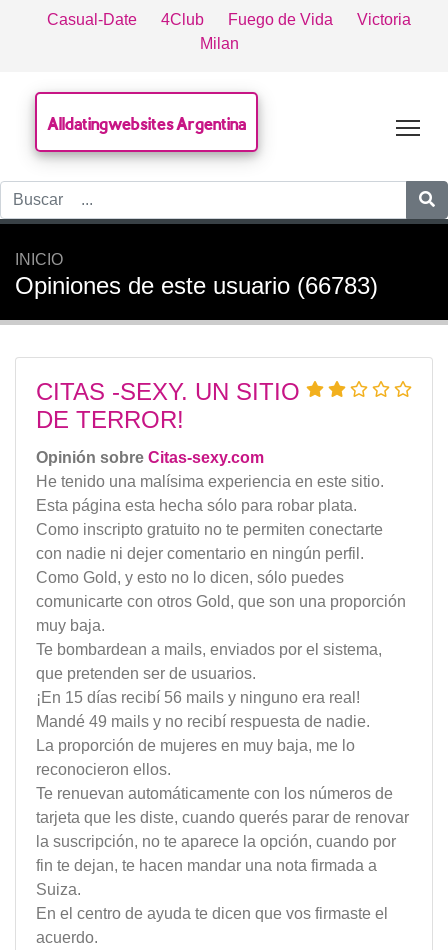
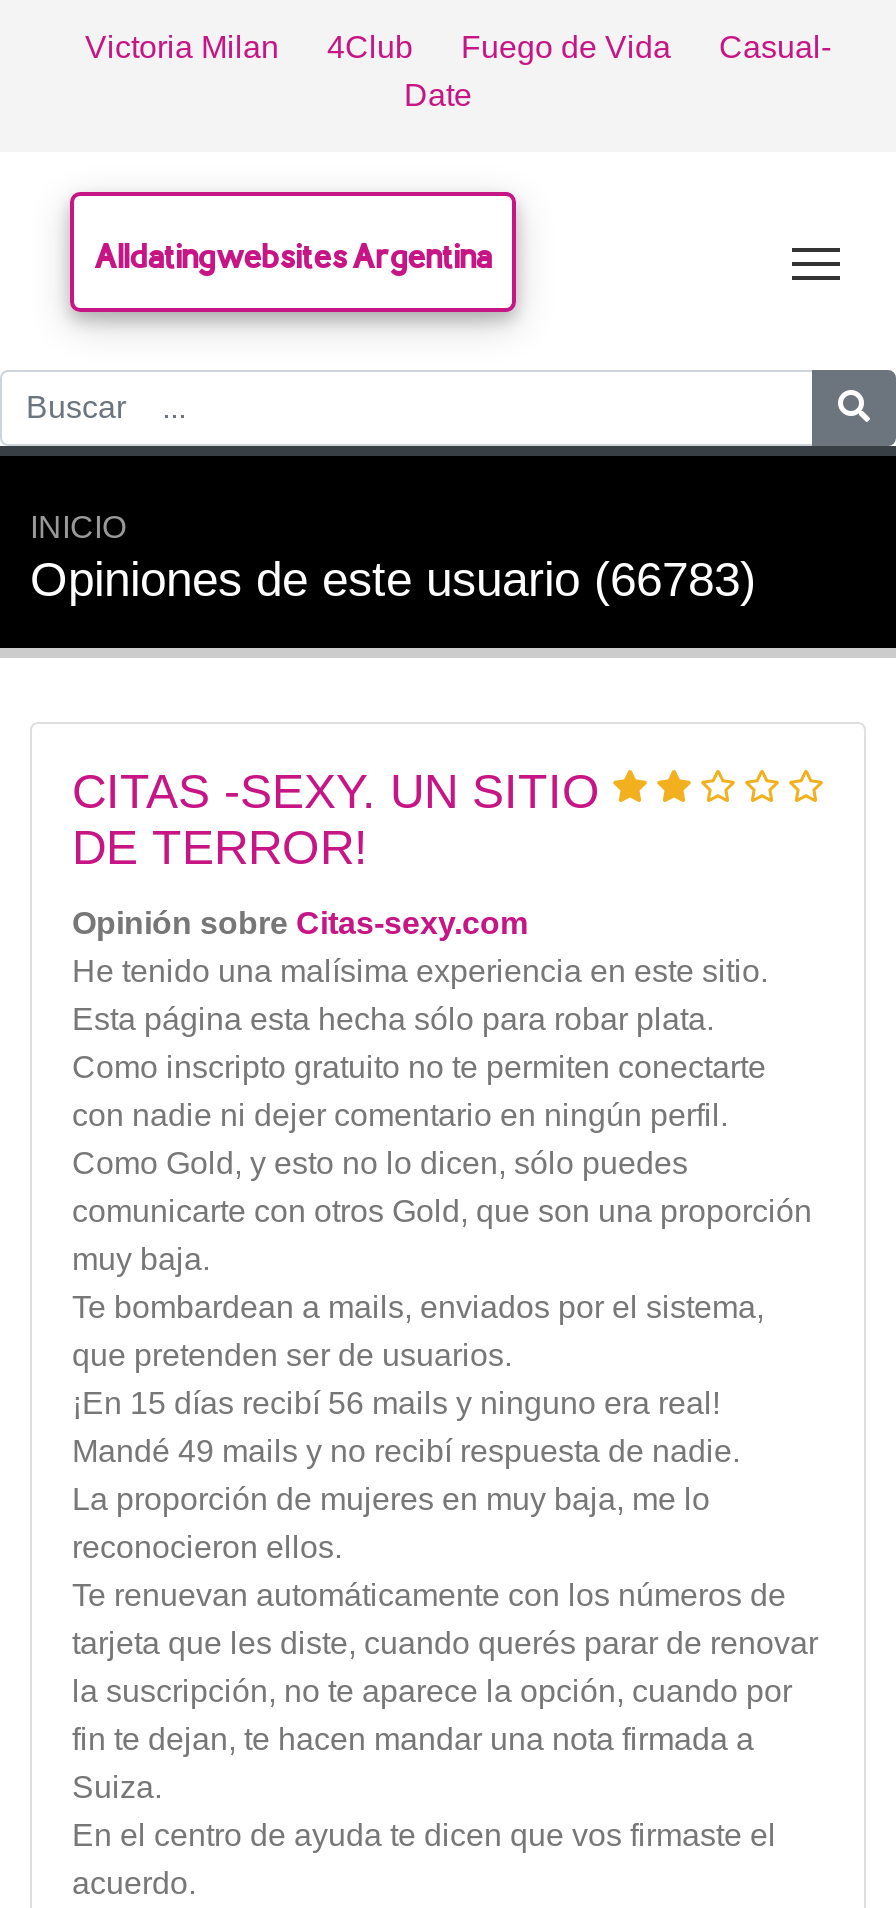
[47,11,137,28] Casual-Date -> [85,30,279,64] Victoria Milan
[199,11,411,52] Victoria | Milan -> [404,30,831,112] Casual- | Date

